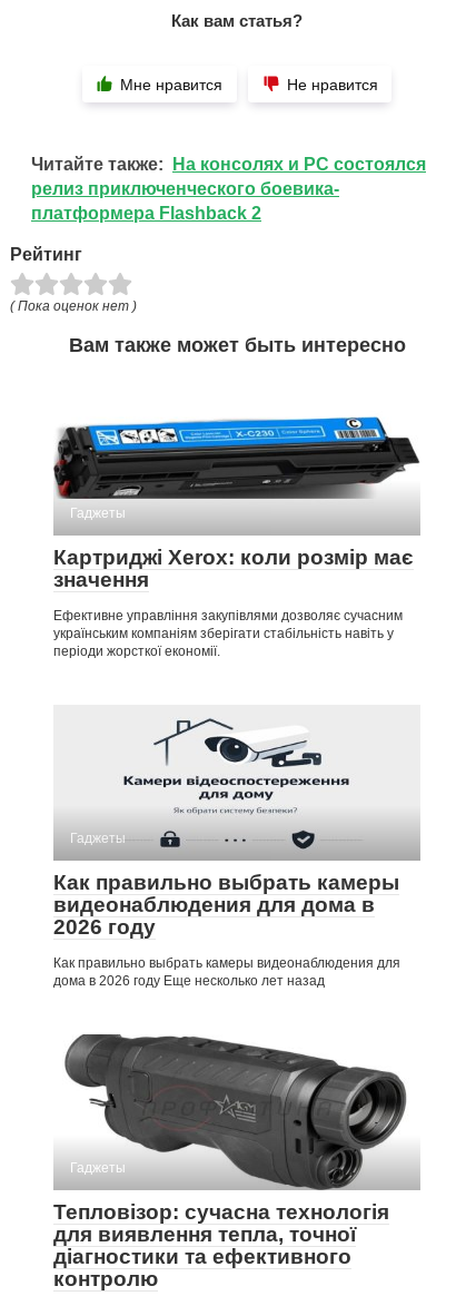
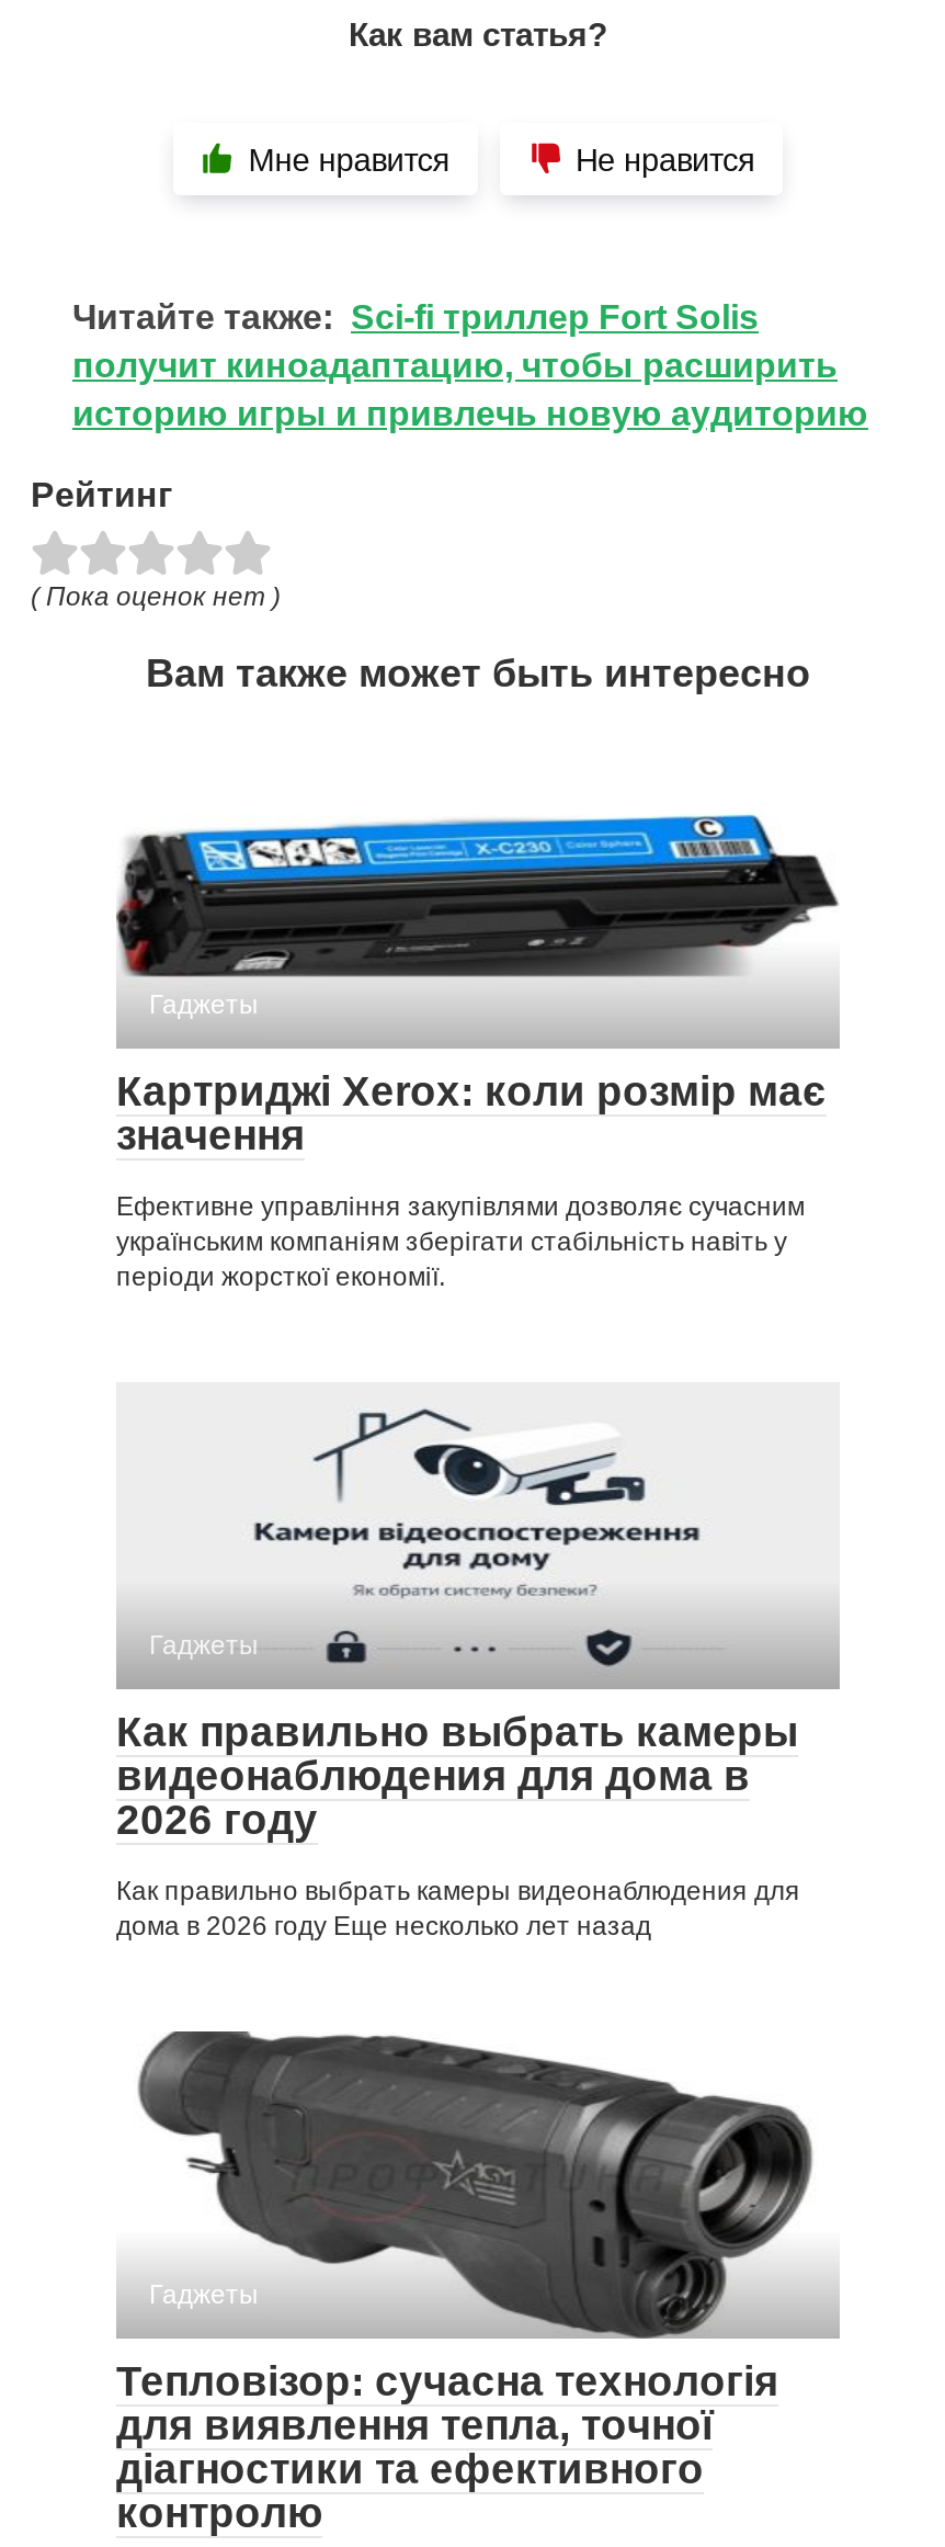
[31,155,426,223] Читайте также: На консолях и PC состоялся | релиз приключенческого боевика- | платформера Flashback 2 -> [72,299,868,433] Читайте также: Sci-fi триллер Fort Solis | получит киноадаптацию, чтобы расширить | историю игры и привлечь новую аудиторию

